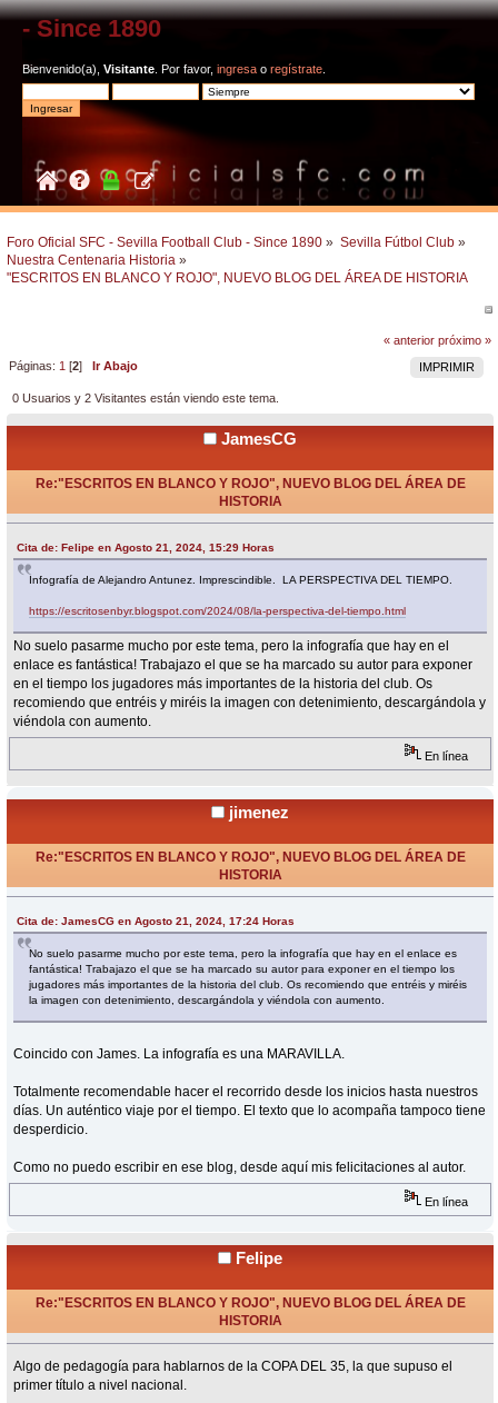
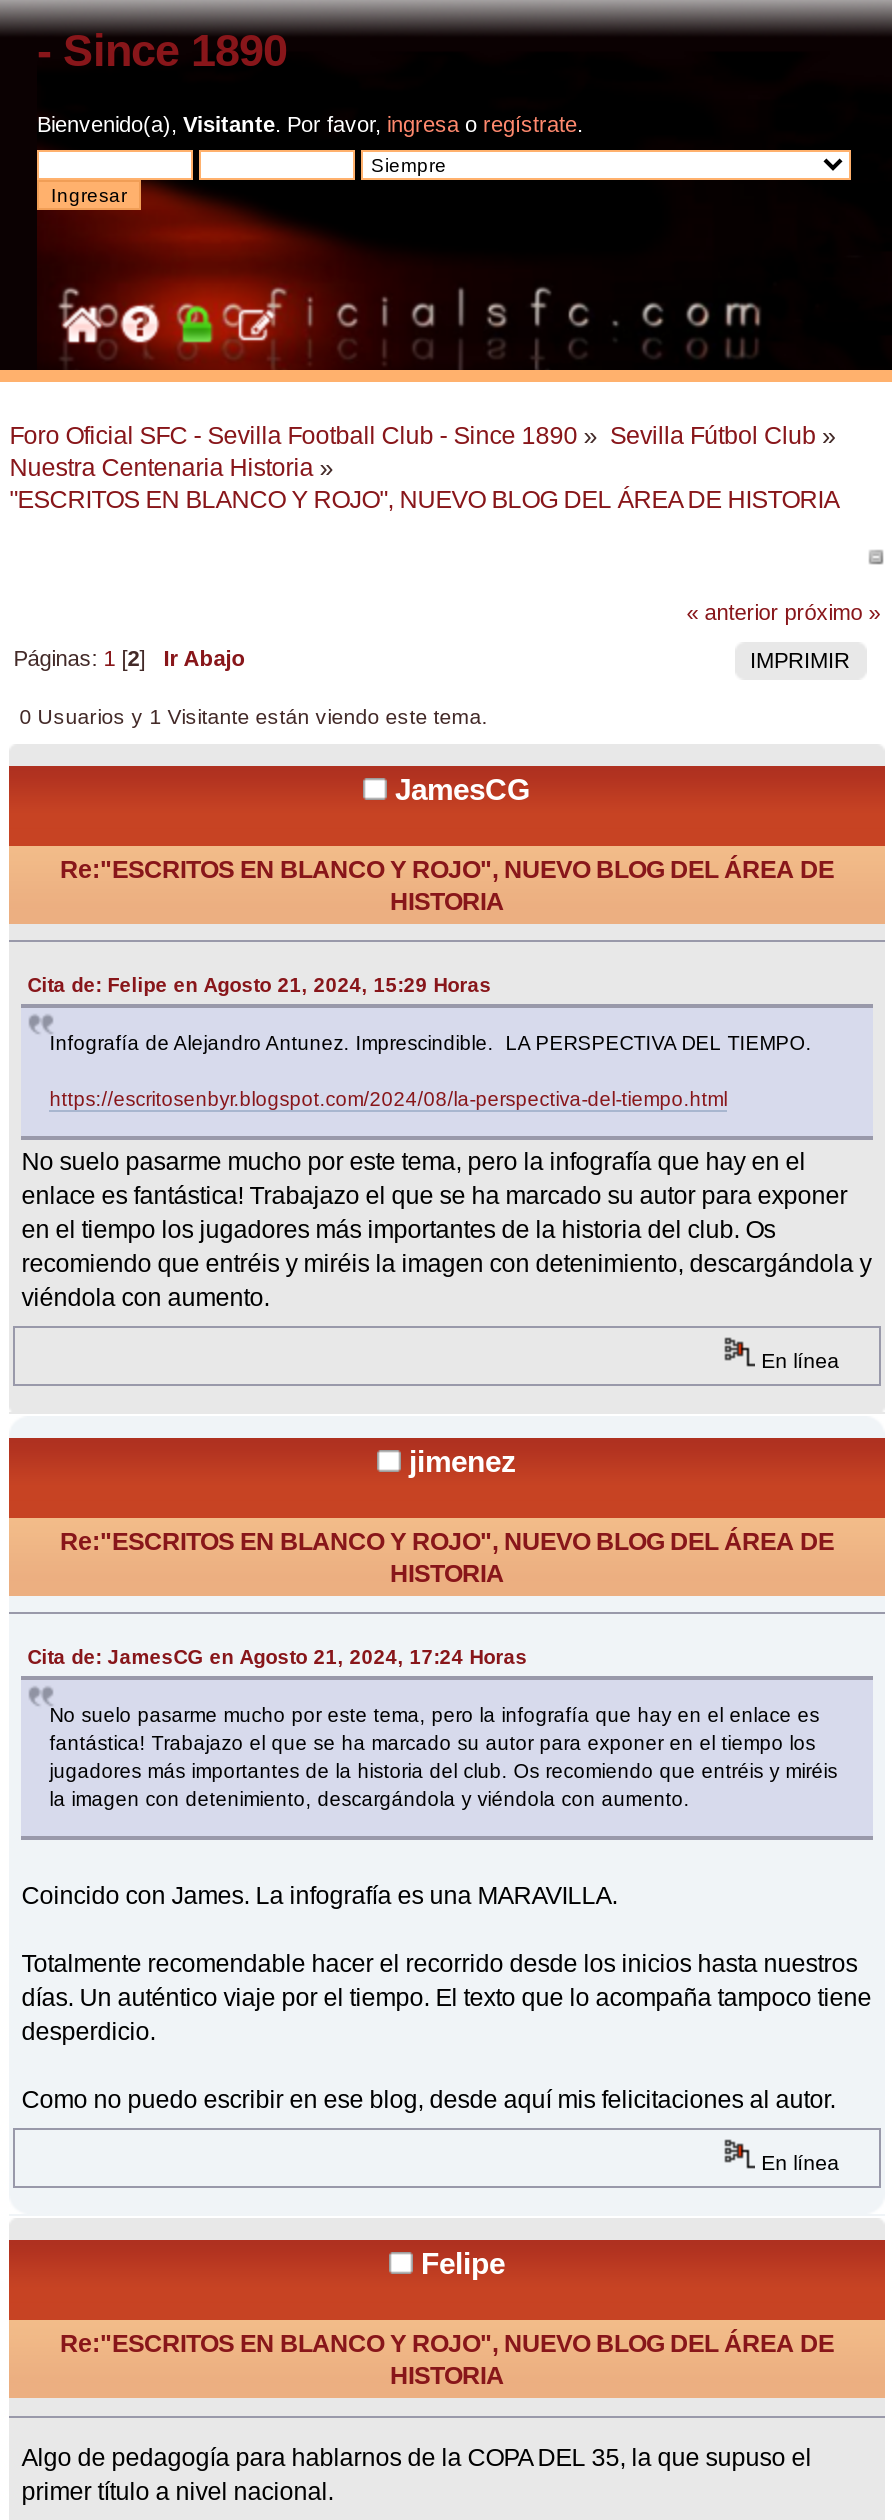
[13,392,279,405] 0 Usuarios y 2 Visitantes están viendo este tema. -> [20,705,488,729] 0 Usuarios y 1 Visitante están viendo este tema.

